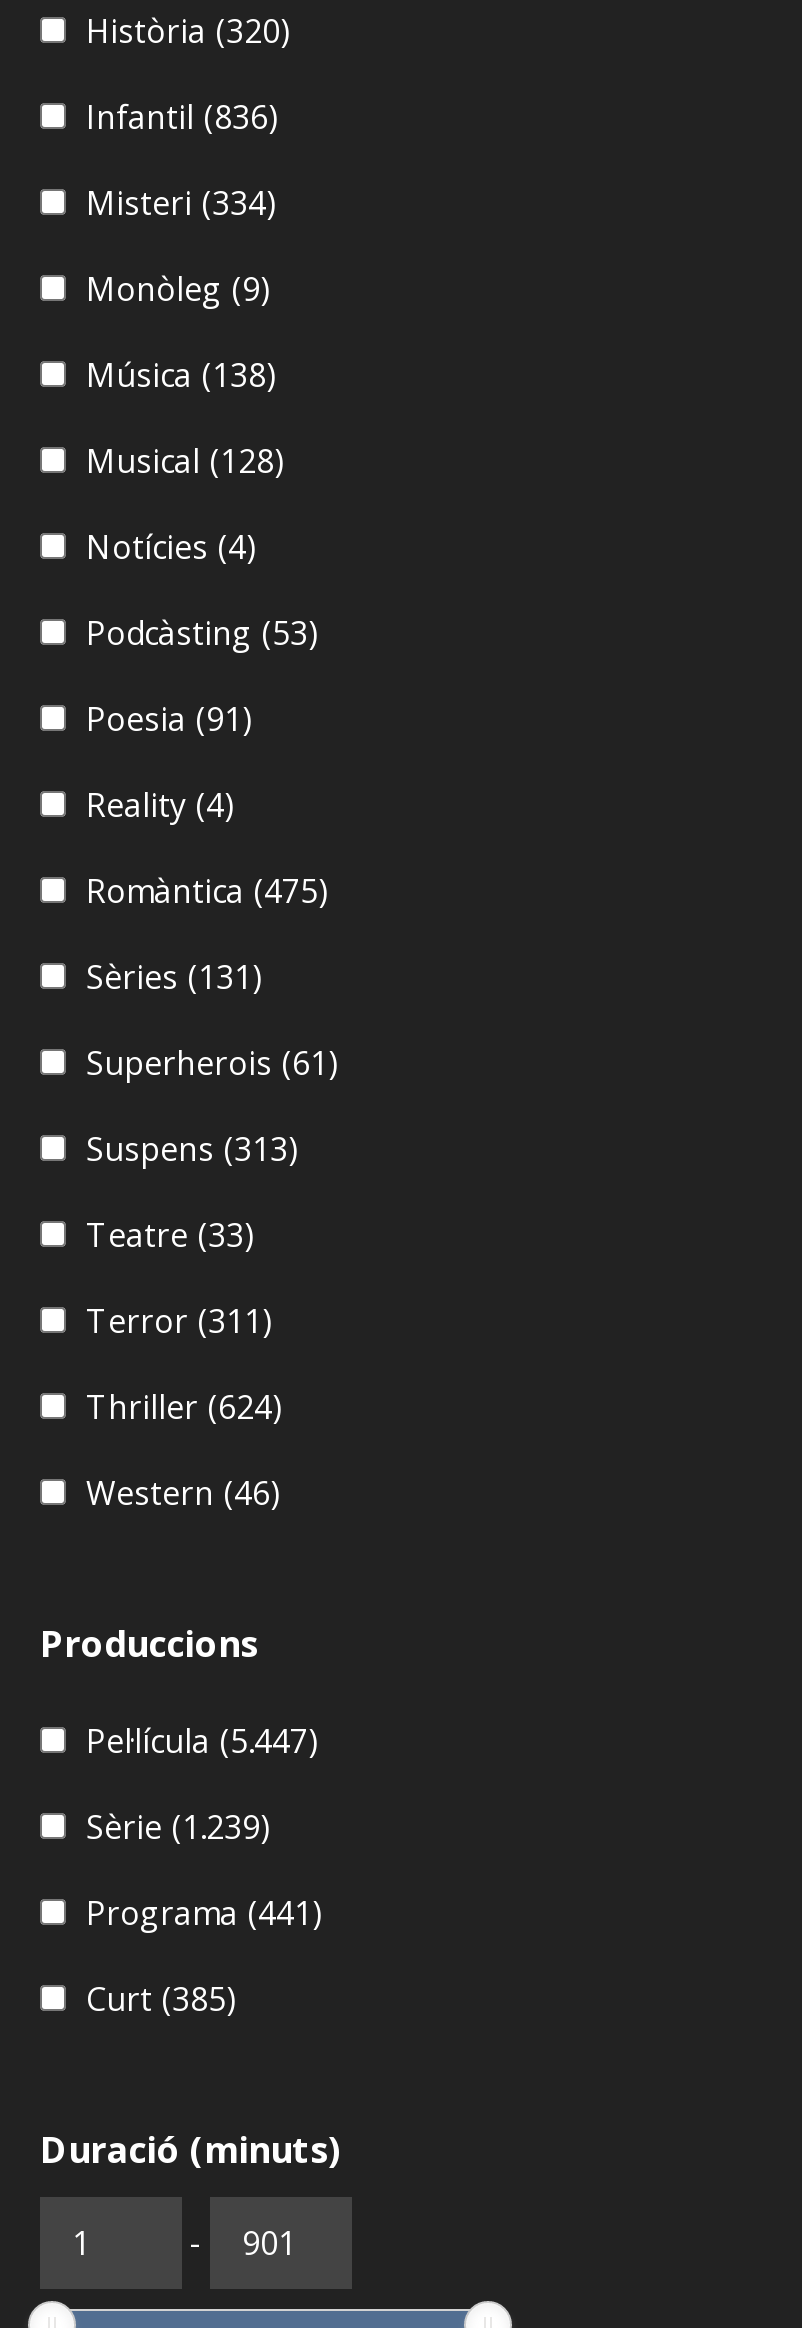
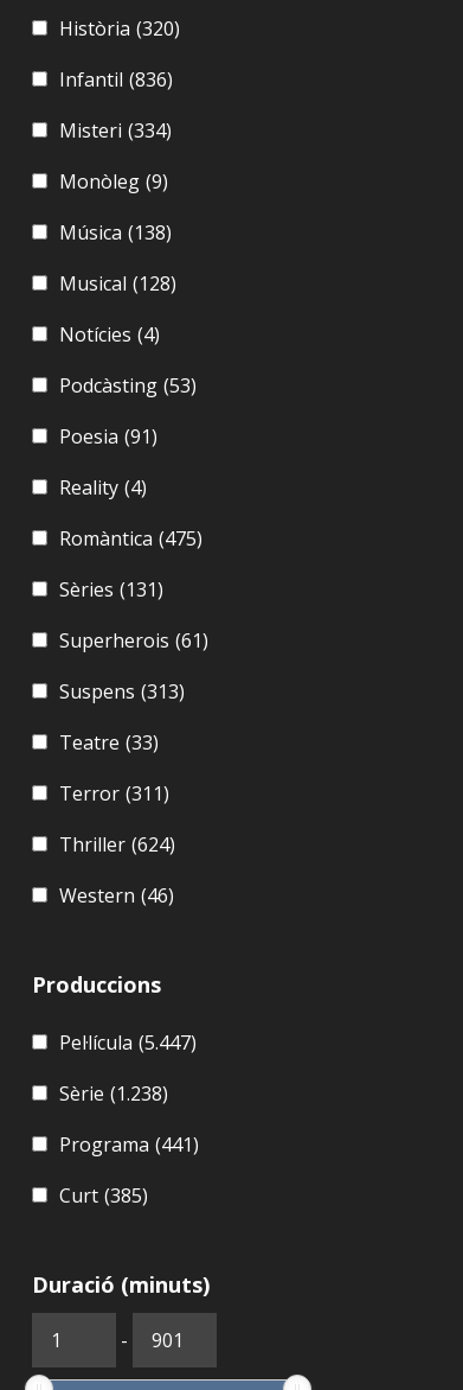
[86,1805,270,1849] Sèrie (1.239) -> [59,1080,168,1106] Sèrie (1.238)

